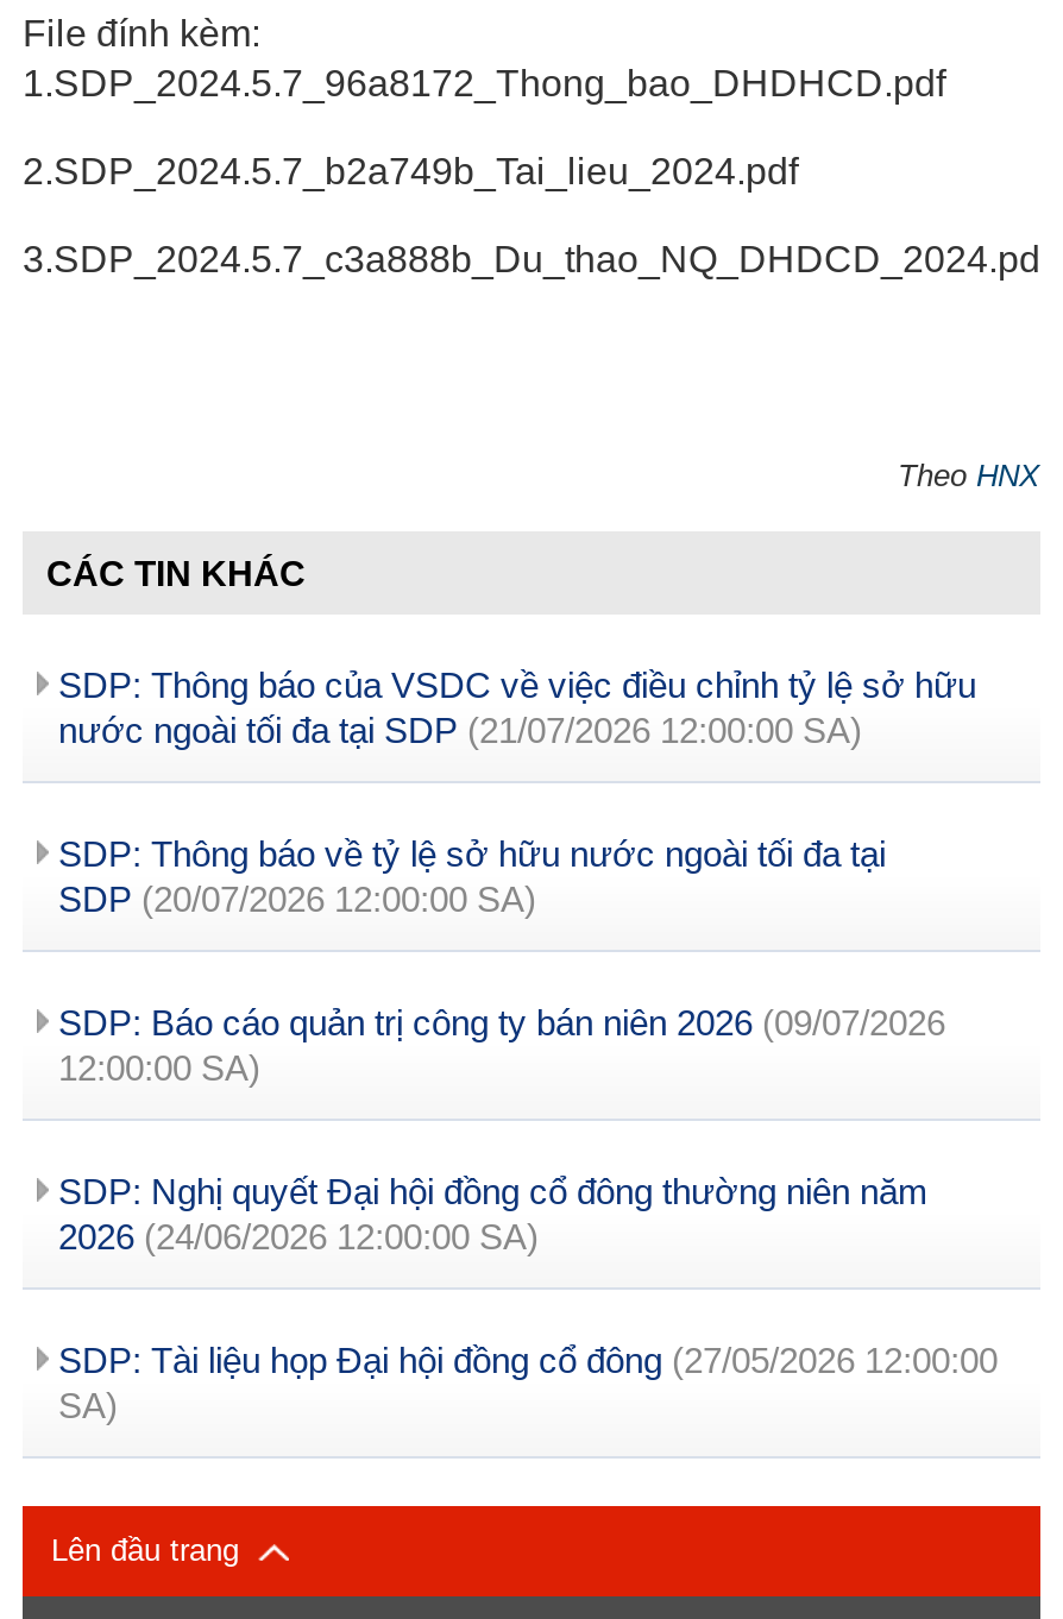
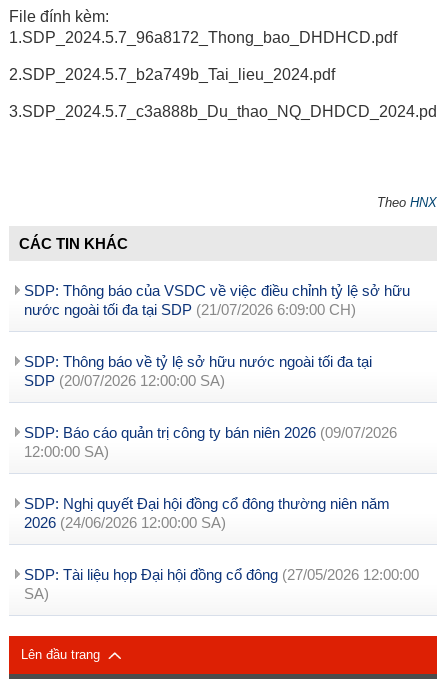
[58,710,862,750] nước ngoài tối đa tại SDP (21/07/2026 12:00:00 SA) -> [24,301,356,318] nước ngoài tối đa tại SDP (21/07/2026 6:09:00 CH)

